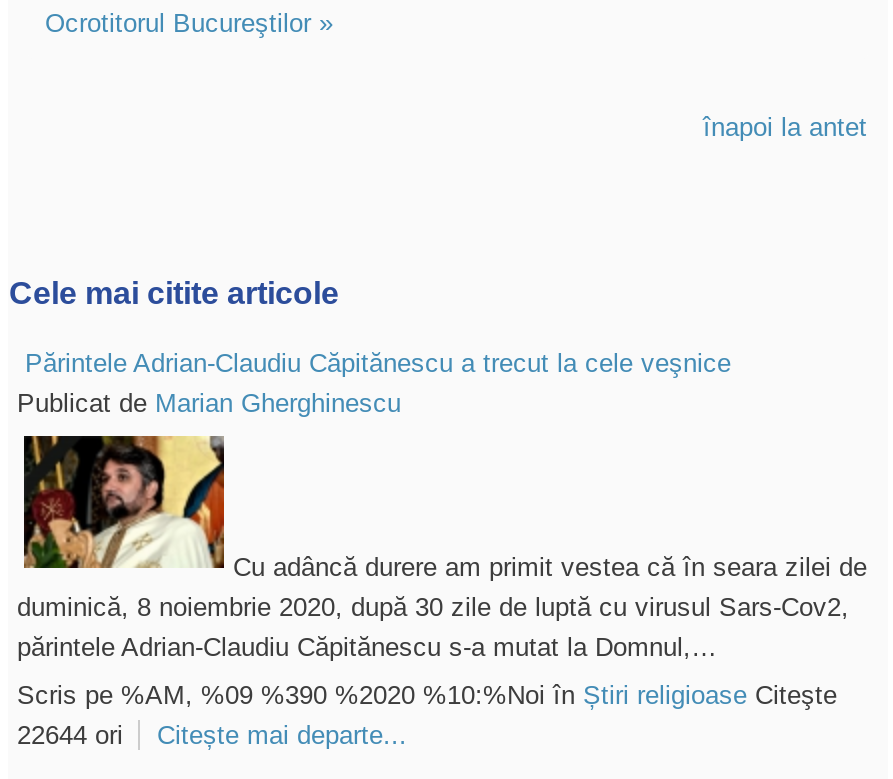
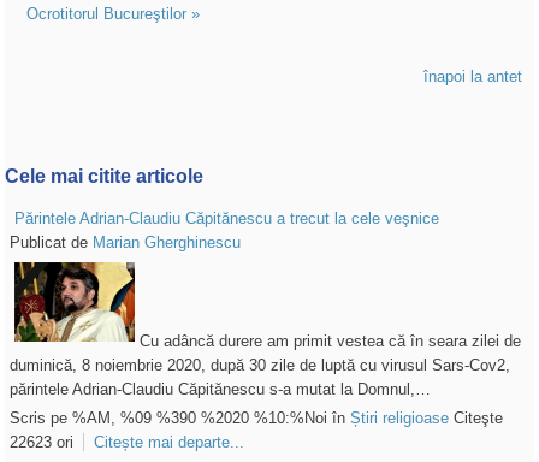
[17,720,407,750] 22644 ori Citește mai departe... -> [10,433,245,451] 22623 ori Citește mai departe...

